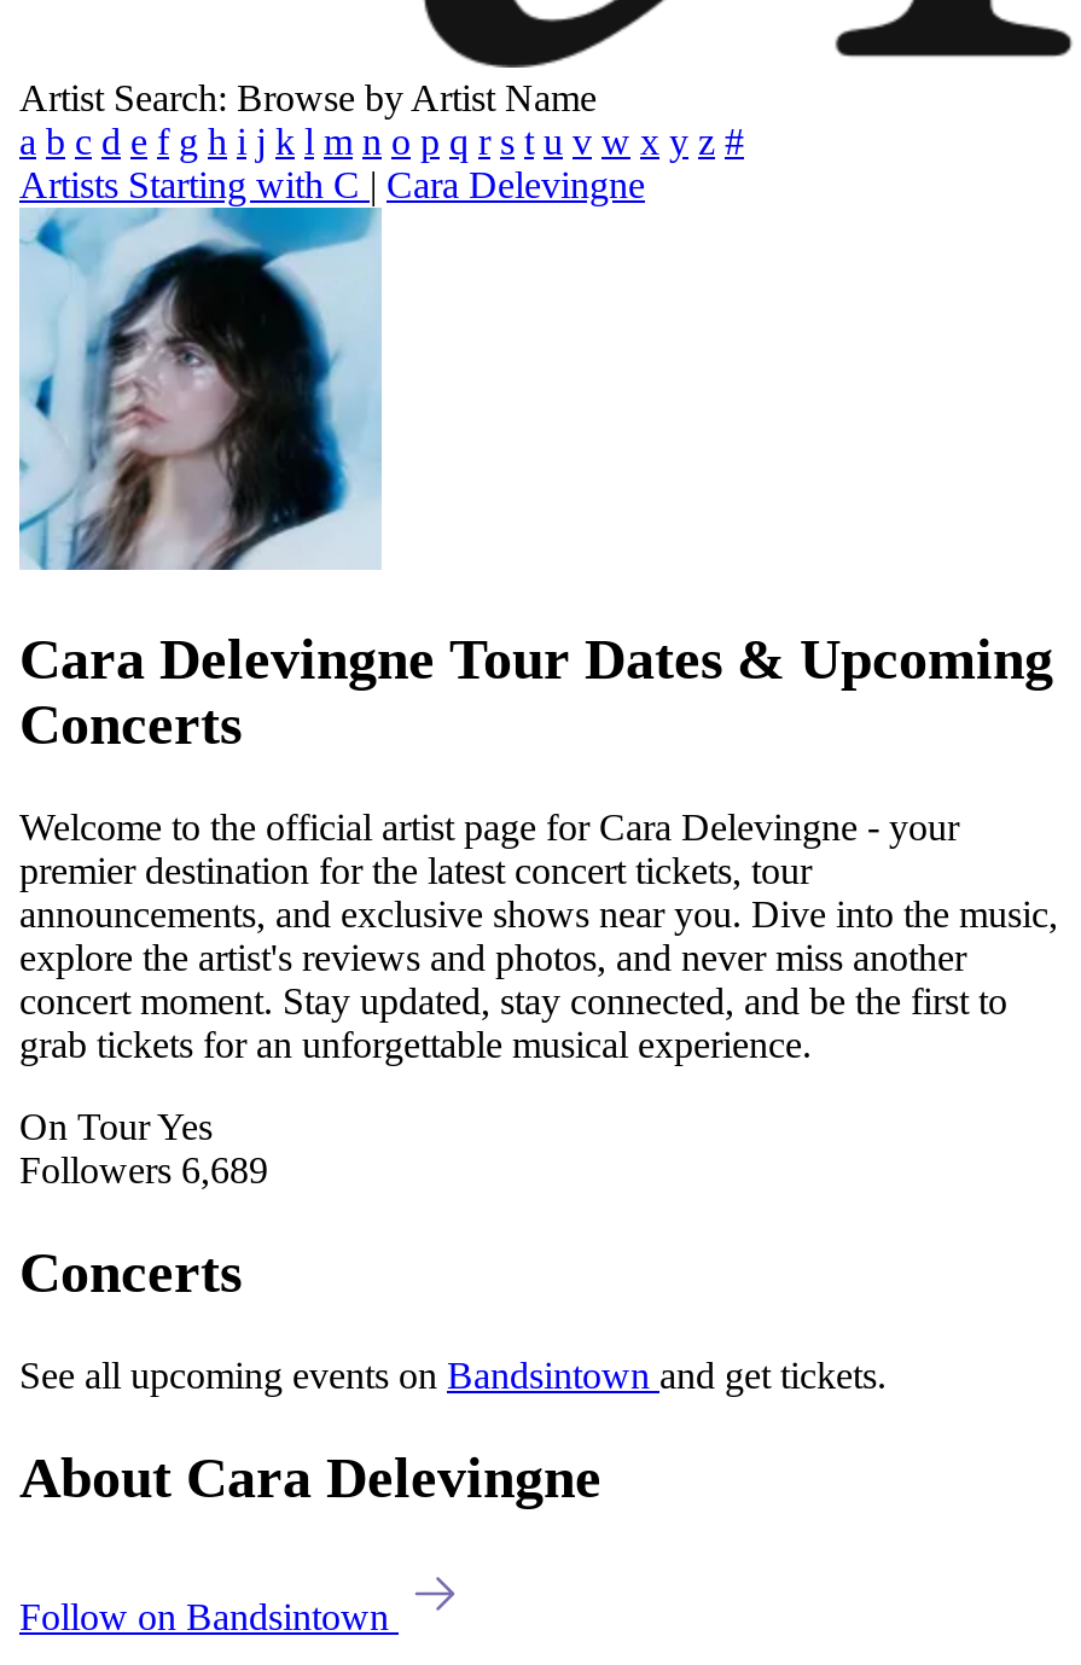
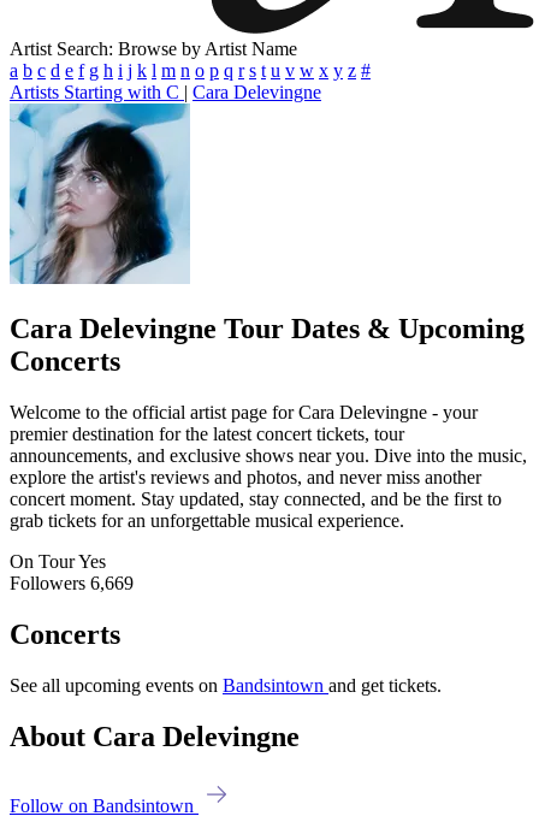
[19,1149,268,1190] Followers 6,689 -> [10,573,134,593] Followers 6,669

